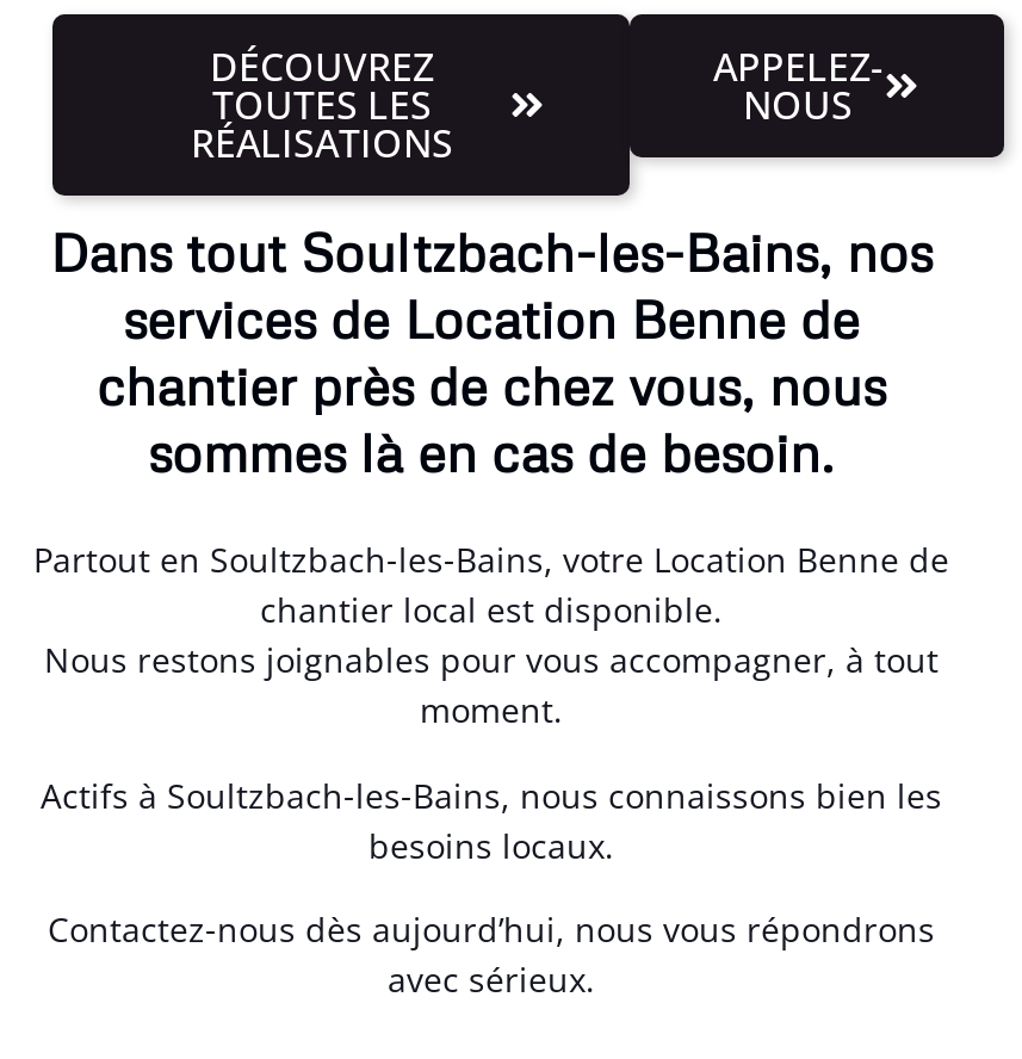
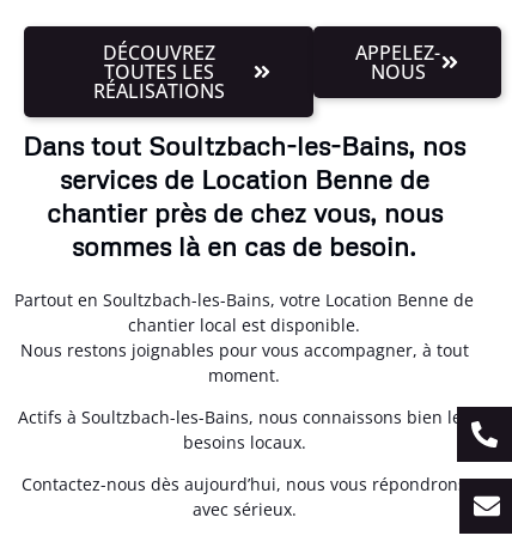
none -> [456,406,508,463] [image]
none -> [458,477,508,535] [image]

